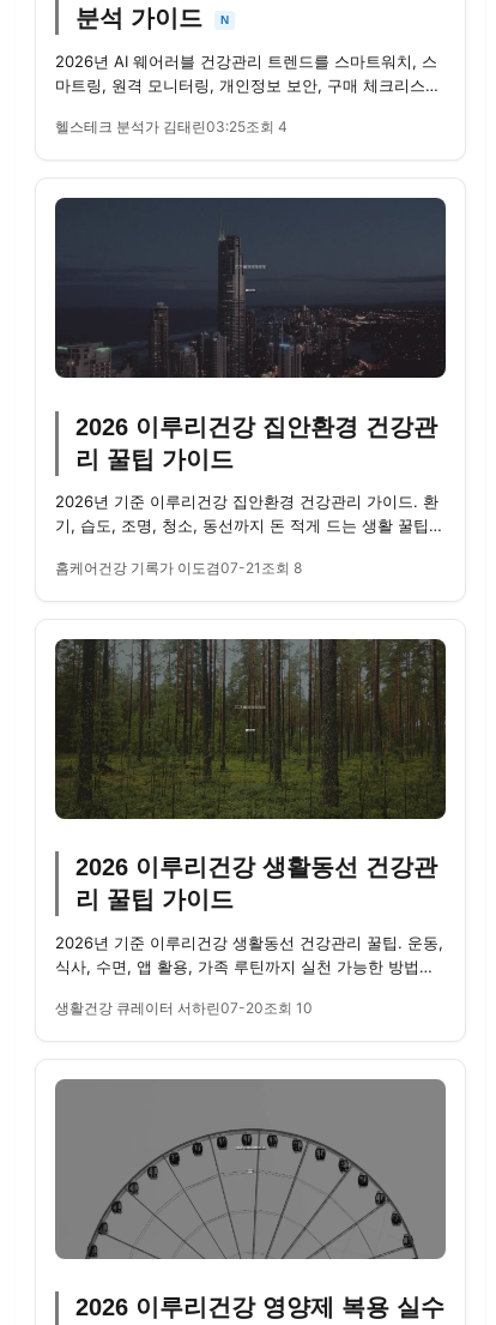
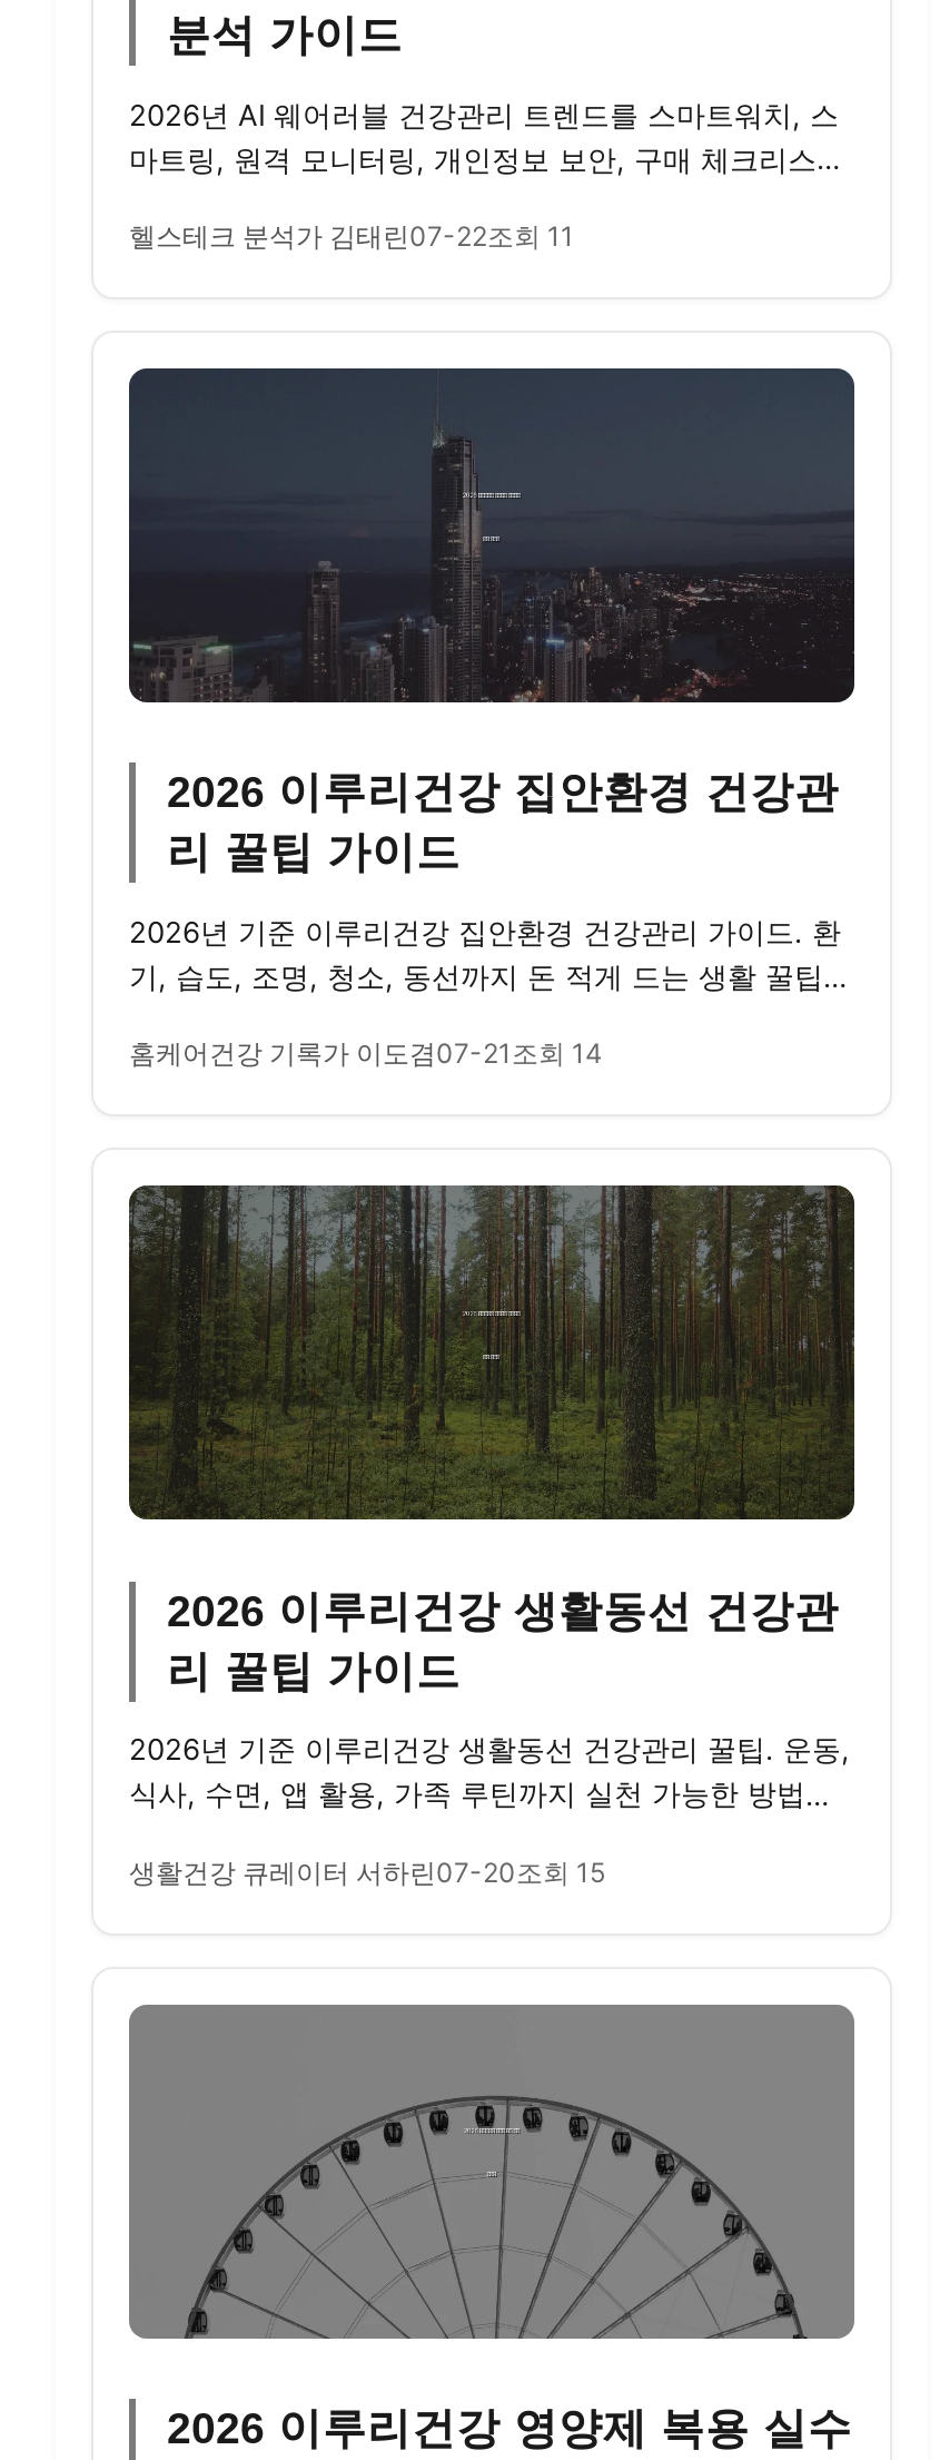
[220,13,229,27] N -> none
[55,118,288,136] 헬스테크 분석가 김태린03:25조회 4 -> [129,219,574,252] 헬스테크 분석가 김태린07-22조회 11
[55,558,302,576] 홈케어건강 기록가 이도겸07-21 조회 8 -> [129,1037,603,1070] 홈케어건강 기록가 이도겸07-21 조회 14
[55,999,313,1017] 생활건강 큐레이터 서하린07-20조회 10 -> [129,1854,605,1888] 생활건강 큐레이터 서하린07-20조회 15

